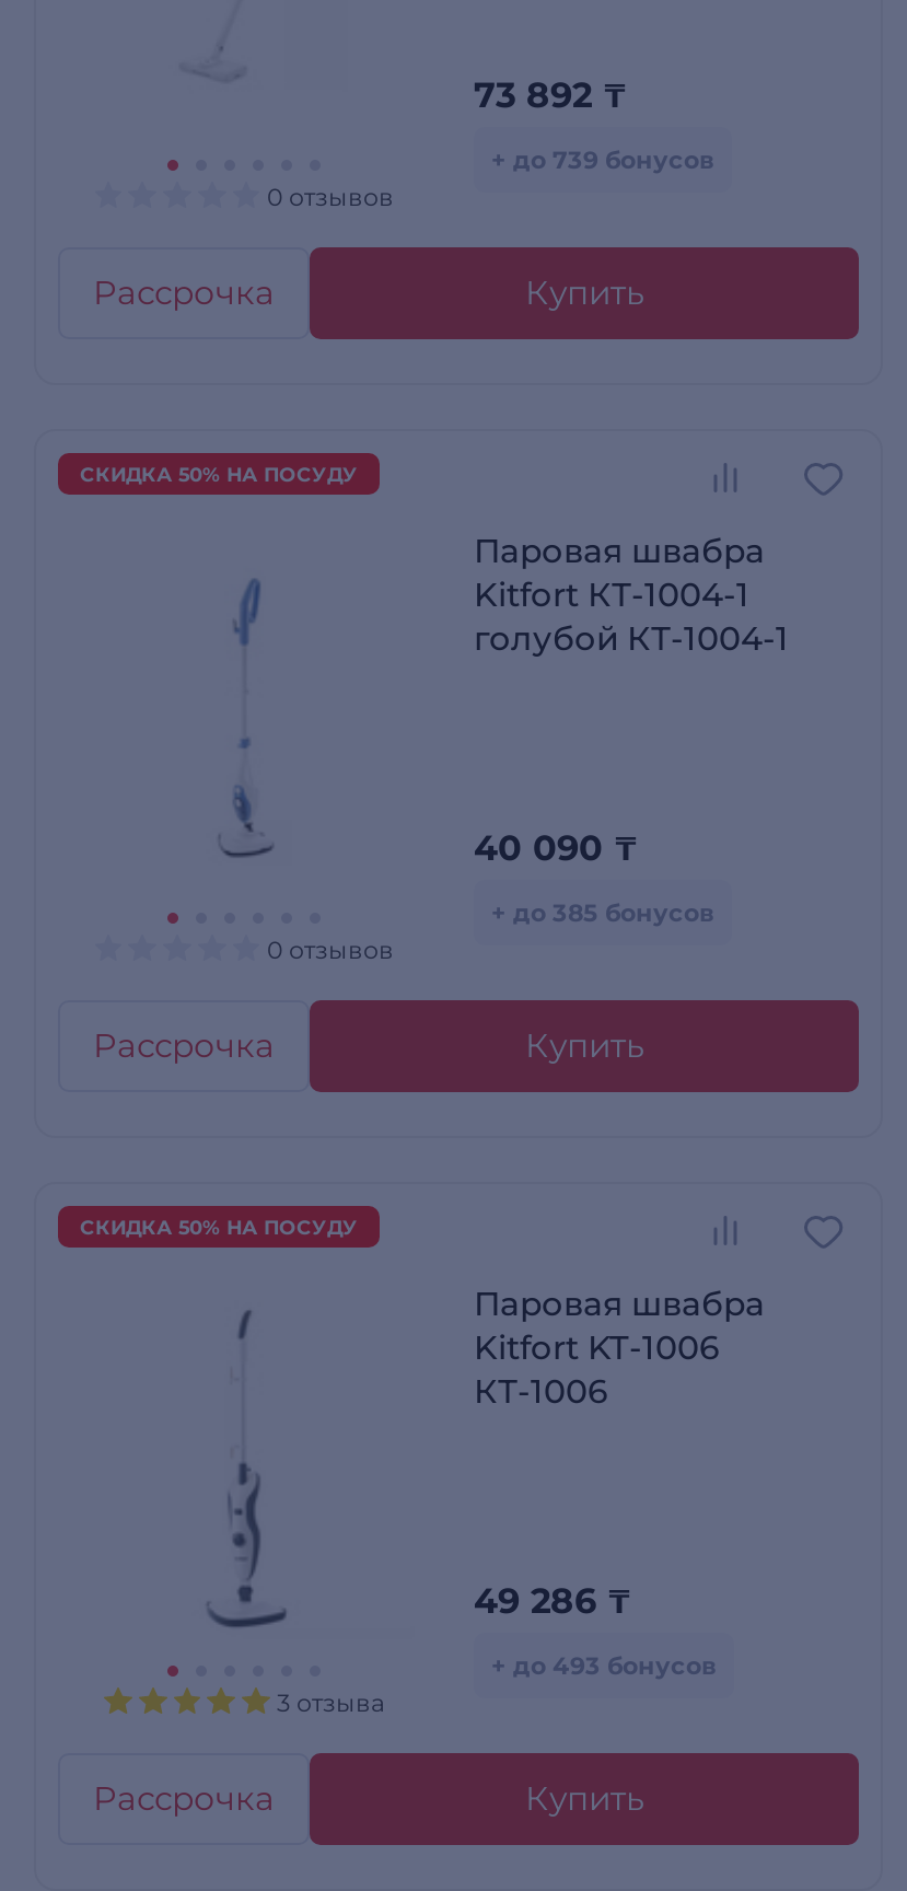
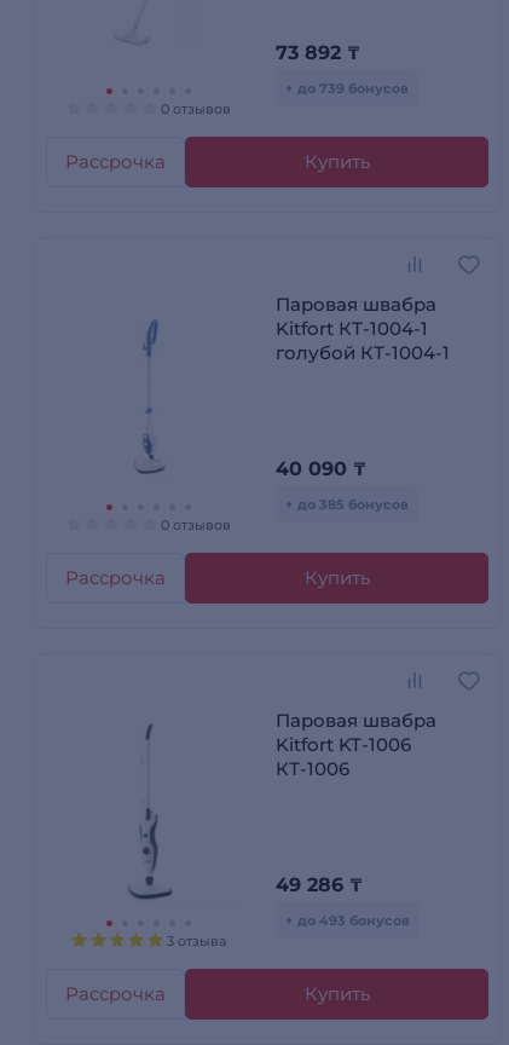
[80,462,358,486] СКИДКА 50% НА ПОСУДУ -> none
[80,1215,358,1239] СКИДКА 50% НА ПОСУДУ -> none

